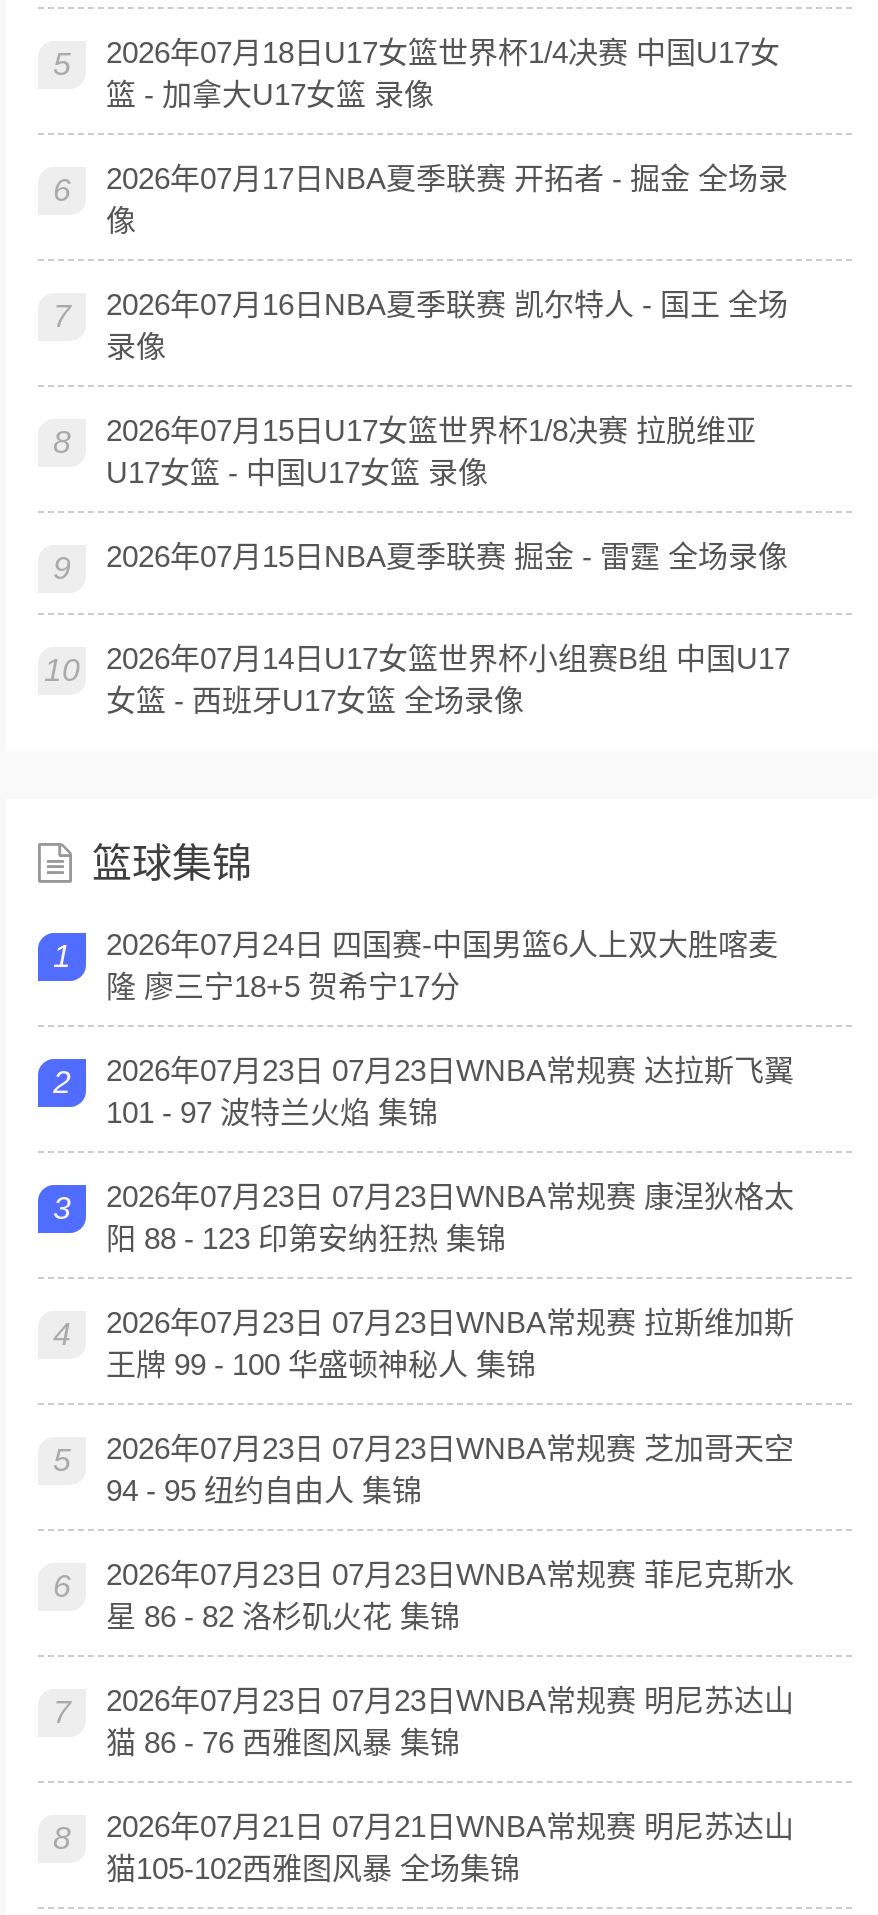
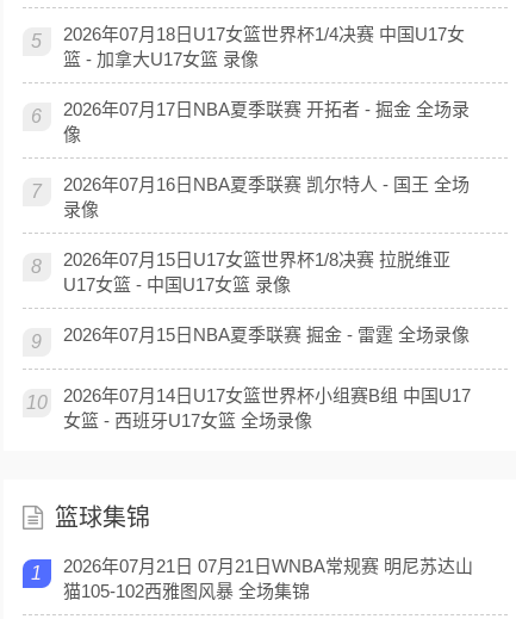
[53,927,794,1855] 2026年07月24日 四国赛-中国男篮6人上双大胜喀麦 | 隆 廖三宁18+5 贺希宁17分 | 2 | 2026年07月23日 07月23日WNBA常规赛 达拉斯飞翼 | 101 - 97 波特兰火焰 集锦 | 3 | 2026年07月23日 07月23日WNBA常规赛 康涅狄格太 | 阳 88 - 123 印第安纳狂热 集锦 | 4 | 2026年07月23日 07月23日WNBA常规赛 拉斯维加斯 | 王牌 99 - 100 华盛顿神秘人 集锦 | 5 | 2026年07月23日 07月23日WNBA常规赛 芝加哥天空 | 94 - 95 纽约自由人 集锦 | 6 | 2026年07月23日 07月23日WNBA常规赛 菲尼克斯水 | 星 86 - 82 洛杉矶火花 集锦 | 7 | 2026年07月23日 07月23日WNBA常规赛 明尼苏达山 | 猫 86 - 76 西雅图风暴 集锦 | 8 -> none

